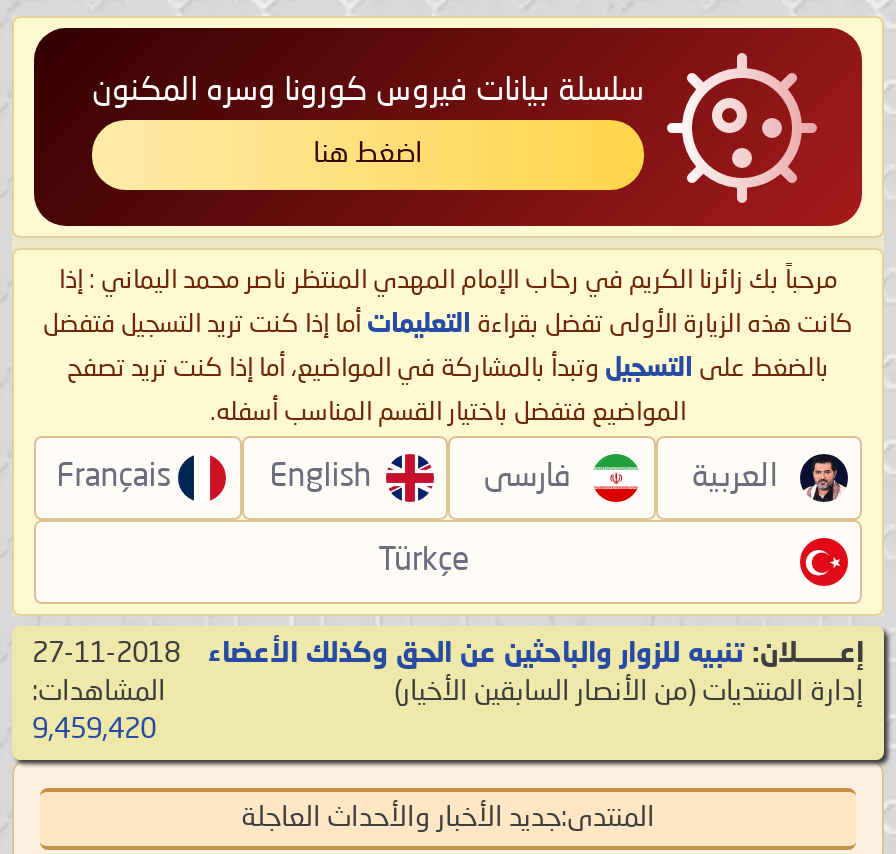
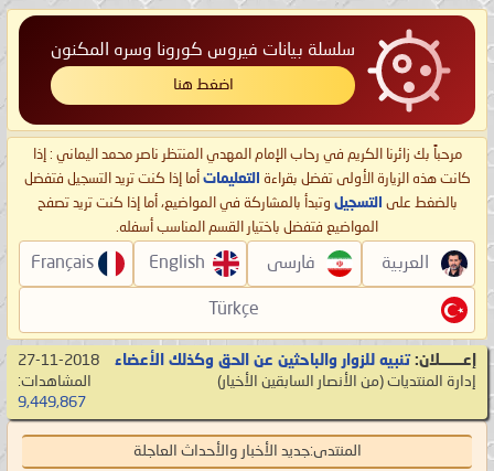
[32,716,156,744] 9,459,420 -> [18,395,86,411] 9,449,867

